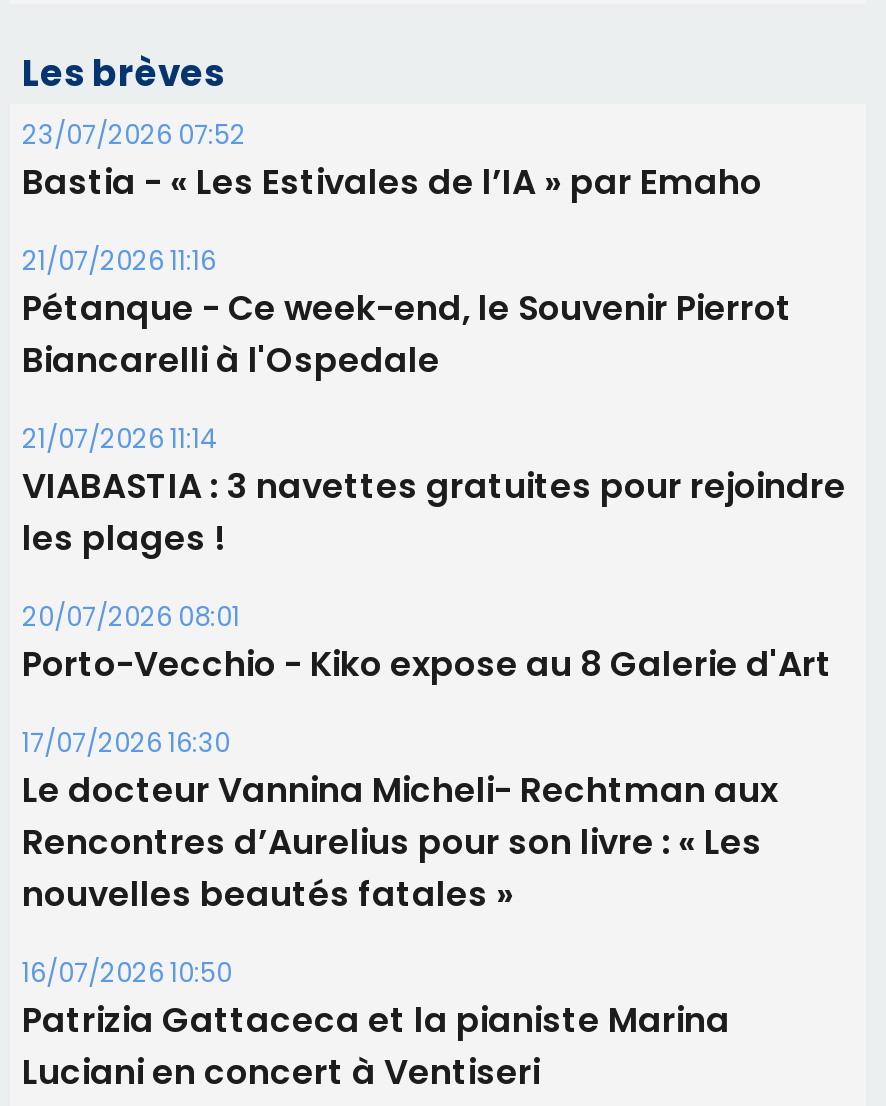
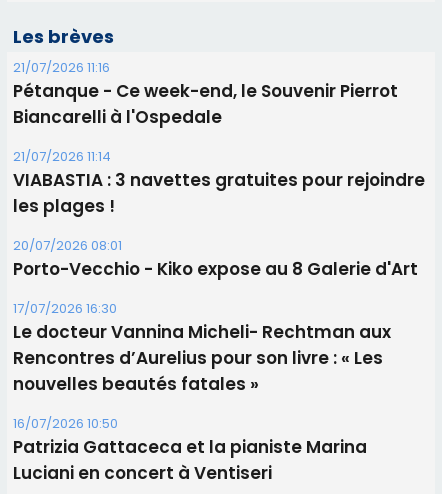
[22,115,762,205] 23/07/2026 07:52 | Bastia - « Les Estivales de l’IA » par Emaho -> none

